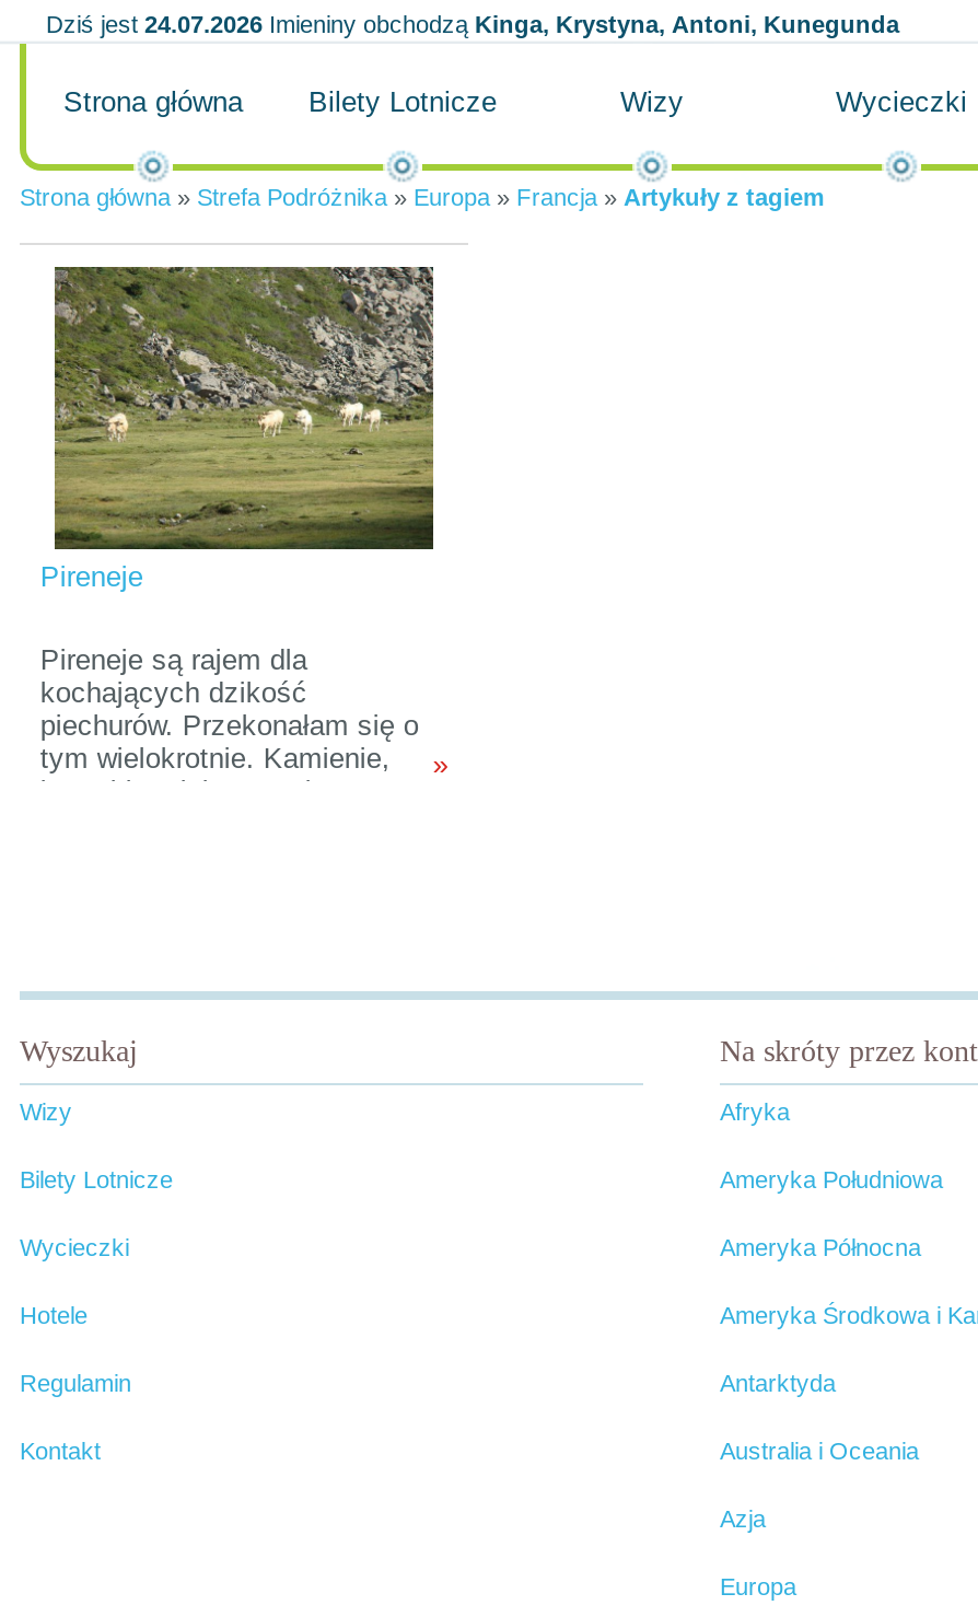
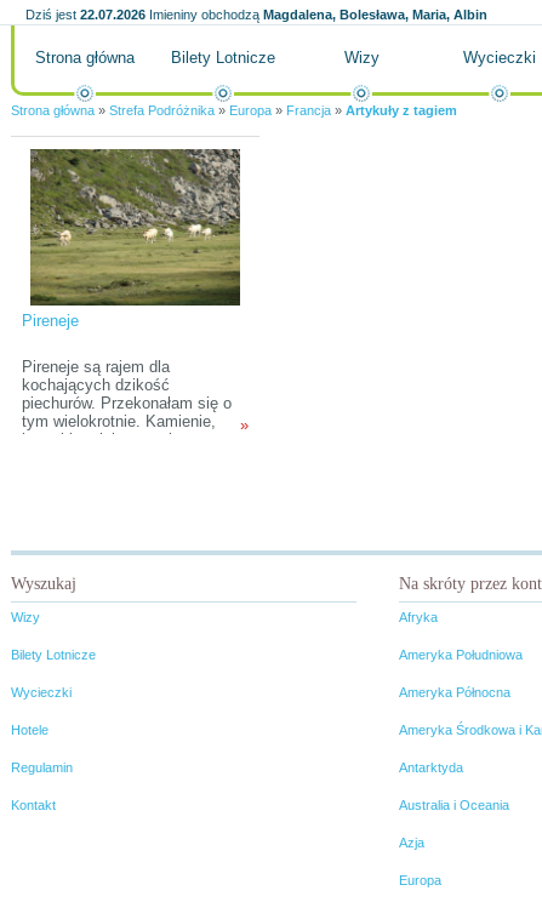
[46,11,899,37] Dziś jest 24.07.2026 Imieniny obchodzą Kinga, Krystyna, Antoni, Kunegunda -> [25,7,487,22] Dziś jest 22.07.2026 Imieniny obchodzą Magdalena, Bolesława, Maria, Albin

